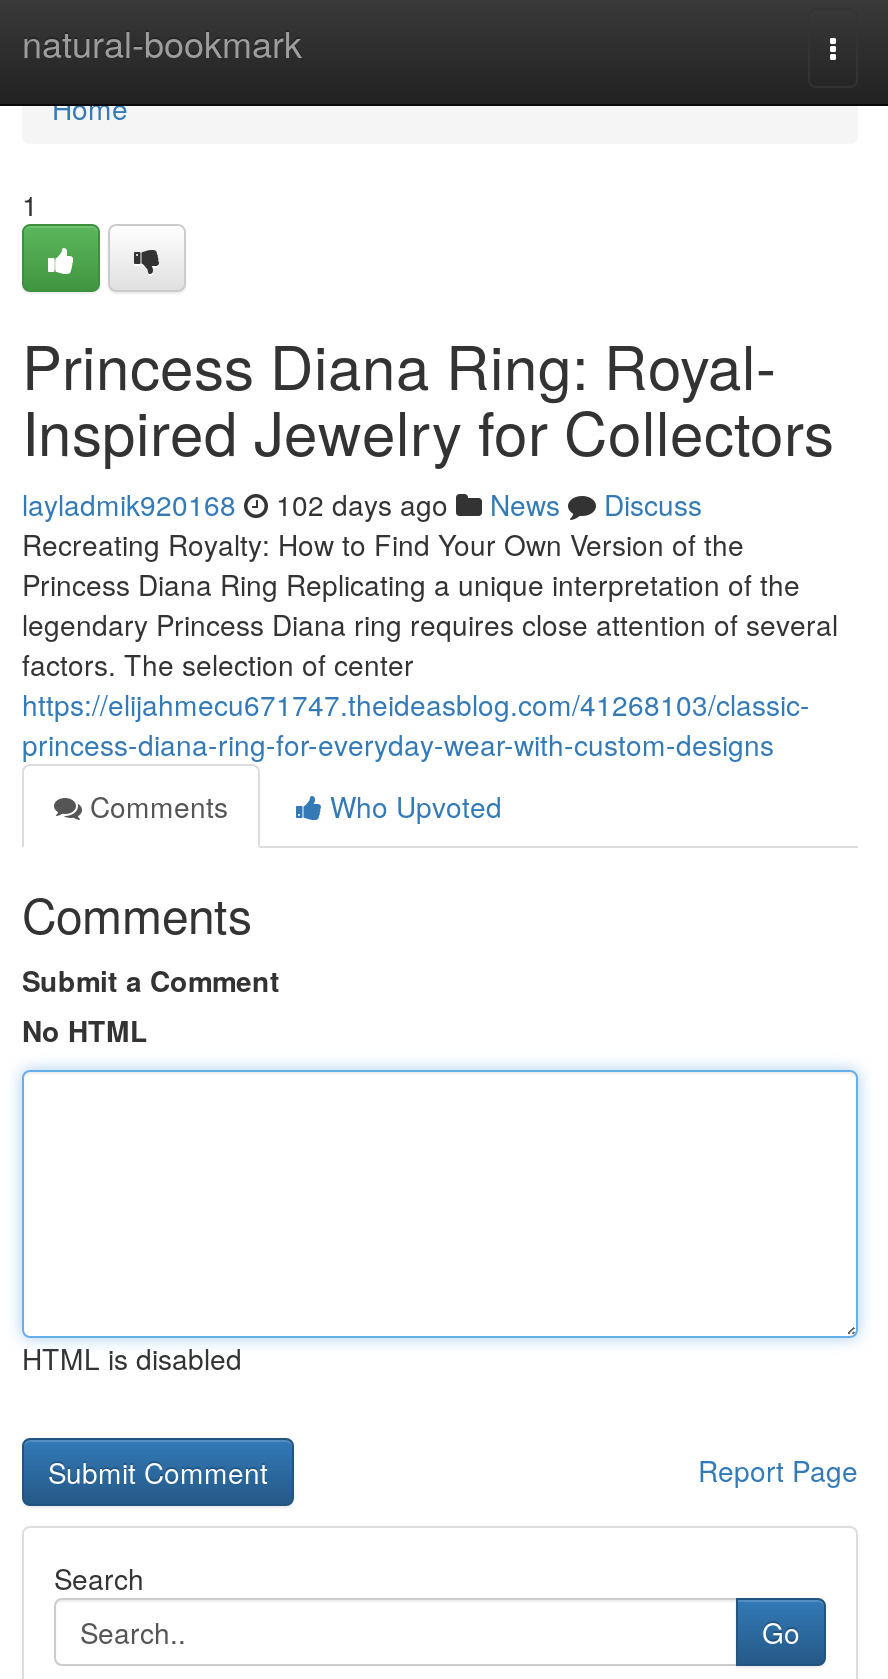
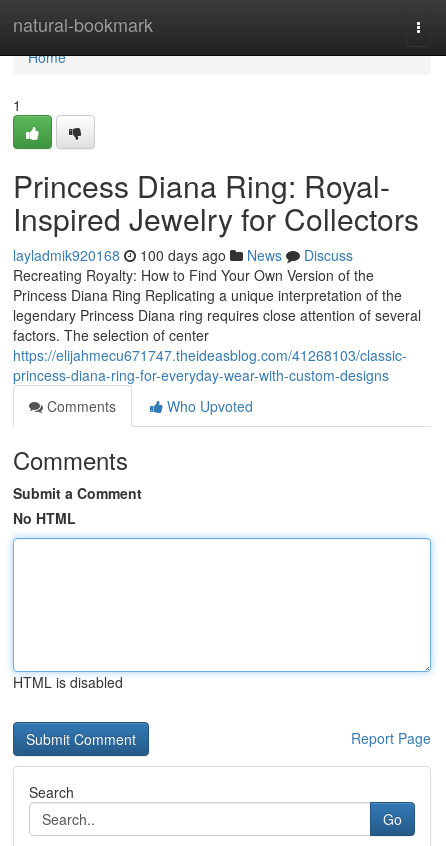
[22,484,702,524] layladmik920168 102 days ago News Discuss -> [13,245,353,265] layladmik920168 100 days ago News Discuss

